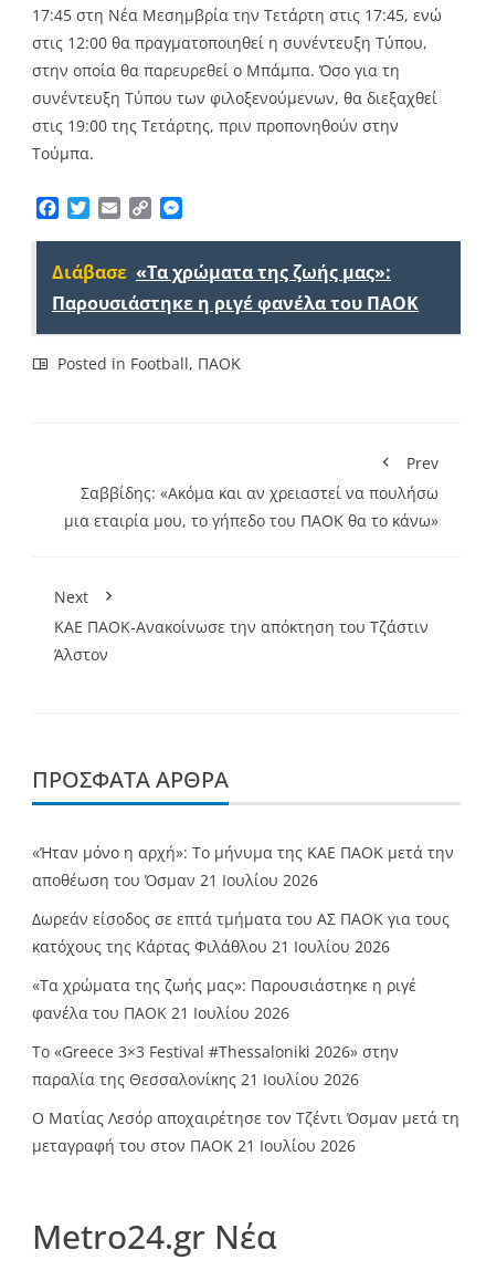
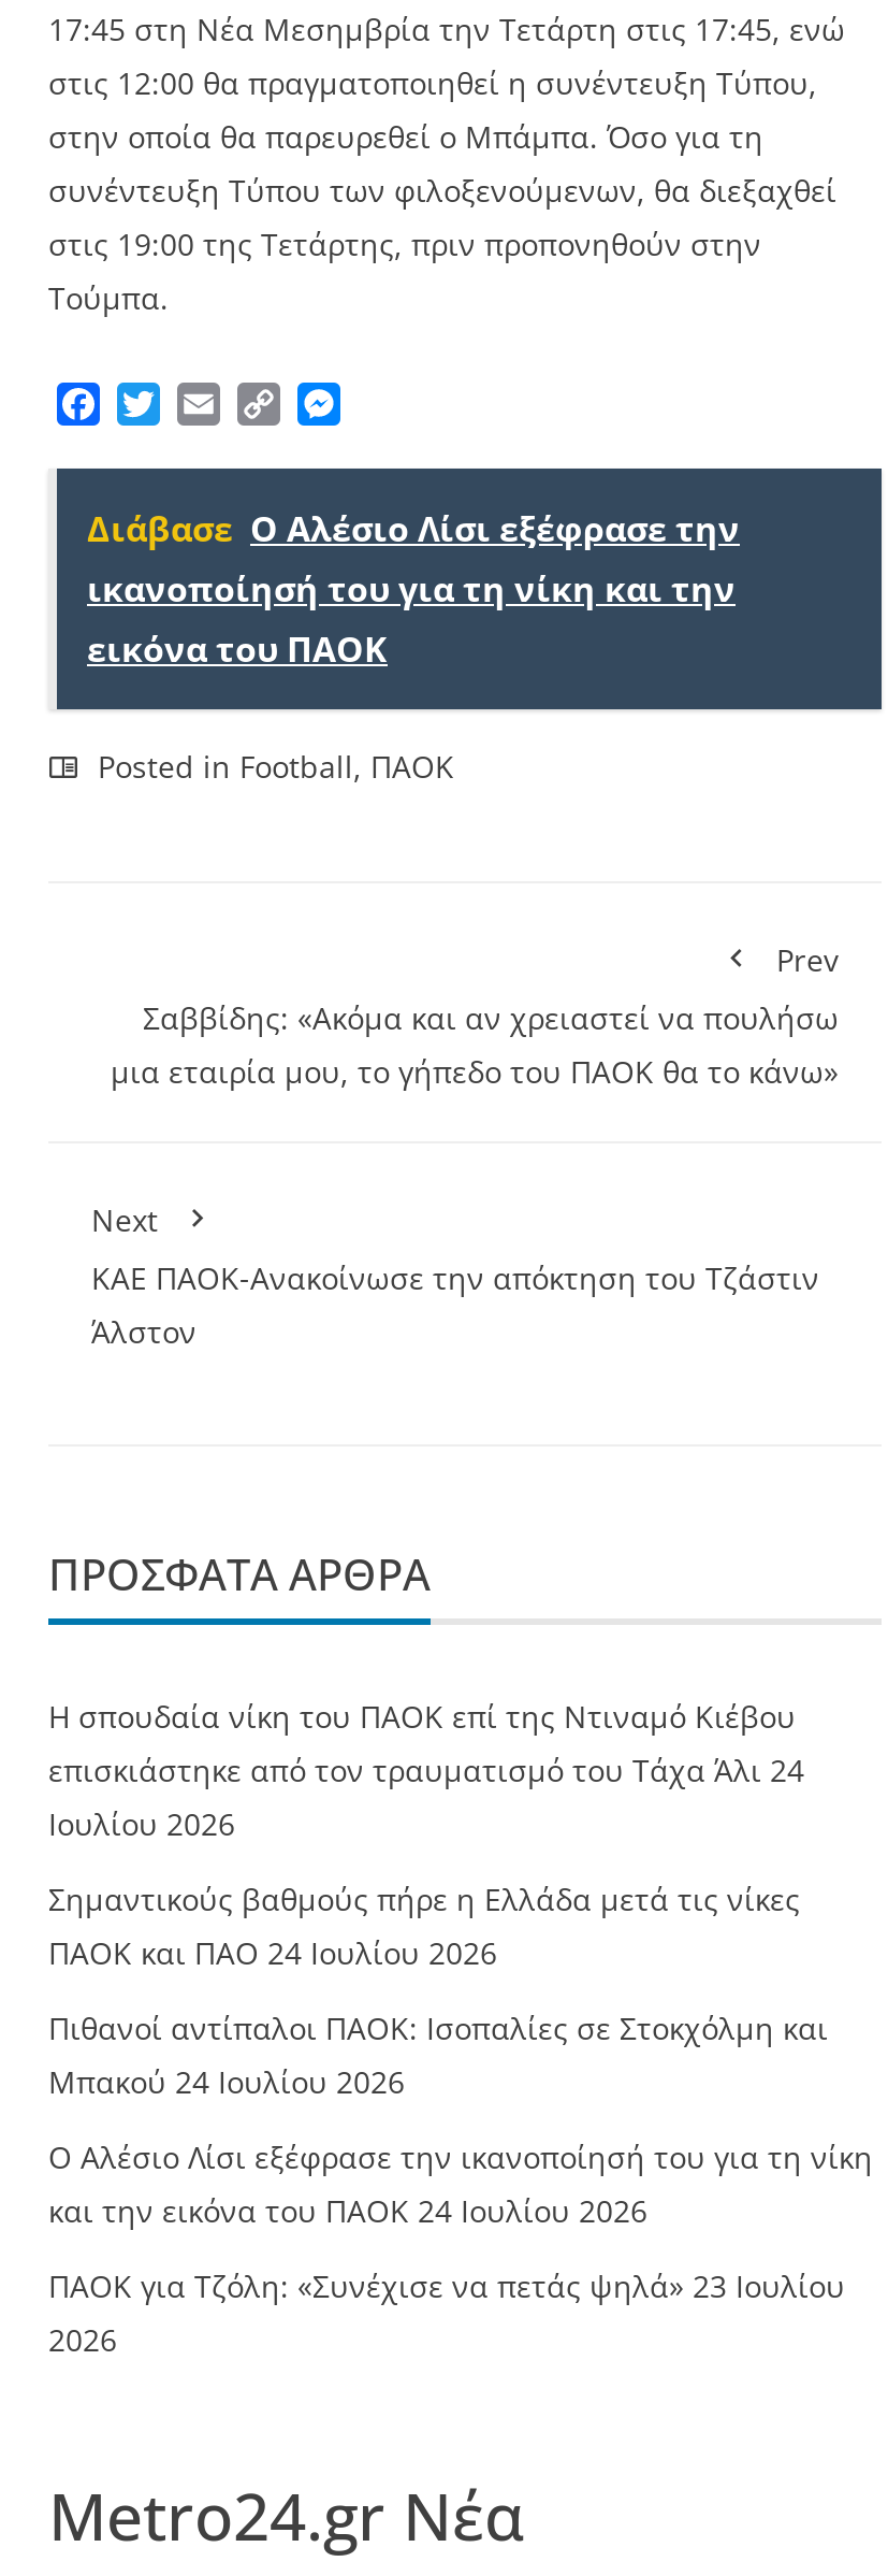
[52,260,419,316] Διάβασε «Τα χρώματα της ζωής μας»: | Παρουσιάστηκε η ριγέ φανέλα του ΠΑΟΚ -> [87,506,740,674] Διάβασε Ο Αλέσιο Λίσι εξέφρασε την | ικανοποίησή του για τη νίκη και την | εικόνα του ΠΑΟΚ
[32,842,454,891] «Ήταν μόνο η αρχή»: Το μήνυμα της ΚΑΕ ΠΑΟΚ μετά την | αποθέωση του Όσμαν 21 Ιουλίου 2026 -> [48,1697,804,1845] Η σπουδαία νίκη του ΠΑΟΚ επί της Ντιναμό Κιέβου | επισκιάστηκε από τον τραυματισμό του Τάχα Άλι 24 | Ιουλίου 2026
[32,909,450,957] Δωρεάν είσοδος σε επτά τμήματα του ΑΣ ΠΑΟΚ για τους | κατόχους της Κάρτας Φιλάθλου 21 Ιουλίου 2026 -> [48,1879,800,1974] Σημαντικούς βαθμούς πήρε η Ελλάδα μετά τις νίκες | ΠΑΟΚ και ΠΑΟ 24 Ιουλίου 2026
[32,975,416,1024] «Τα χρώματα της ζωής μας»: Παρουσιάστηκε η ριγέ | φανέλα του ΠΑΟΚ 21 Ιουλίου 2026 -> [48,2008,828,2103] Πιθανοί αντίπαλοι ΠΑΟΚ: Ισοπαλίες σε Στοκχόλμη και | Μπακού 24 Ιουλίου 2026
[32,1041,399,1090] Το «Greece 3×3 Festival #Thessaloniki 2026» στην | παραλία της Θεσσαλονίκης 21 Ιουλίου 2026 -> [48,2137,873,2232] Ο Αλέσιο Λίσι εξέφρασε την ικανοποίησή του για τη νίκη | και την εικόνα του ΠΑΟΚ 24 Ιουλίου 2026
[32,1108,459,1156] Ο Ματίας Λεσόρ αποχαιρέτησε τον Τζέντι Όσμαν μετά τη | μεταγραφή του στον ΠΑΟΚ 21 Ιουλίου 2026 -> [48,2266,845,2361] ΠΑΟΚ για Τζόλη: «Συνέχισε να πετάς ψηλά» 23 Ιουλίου | 2026

